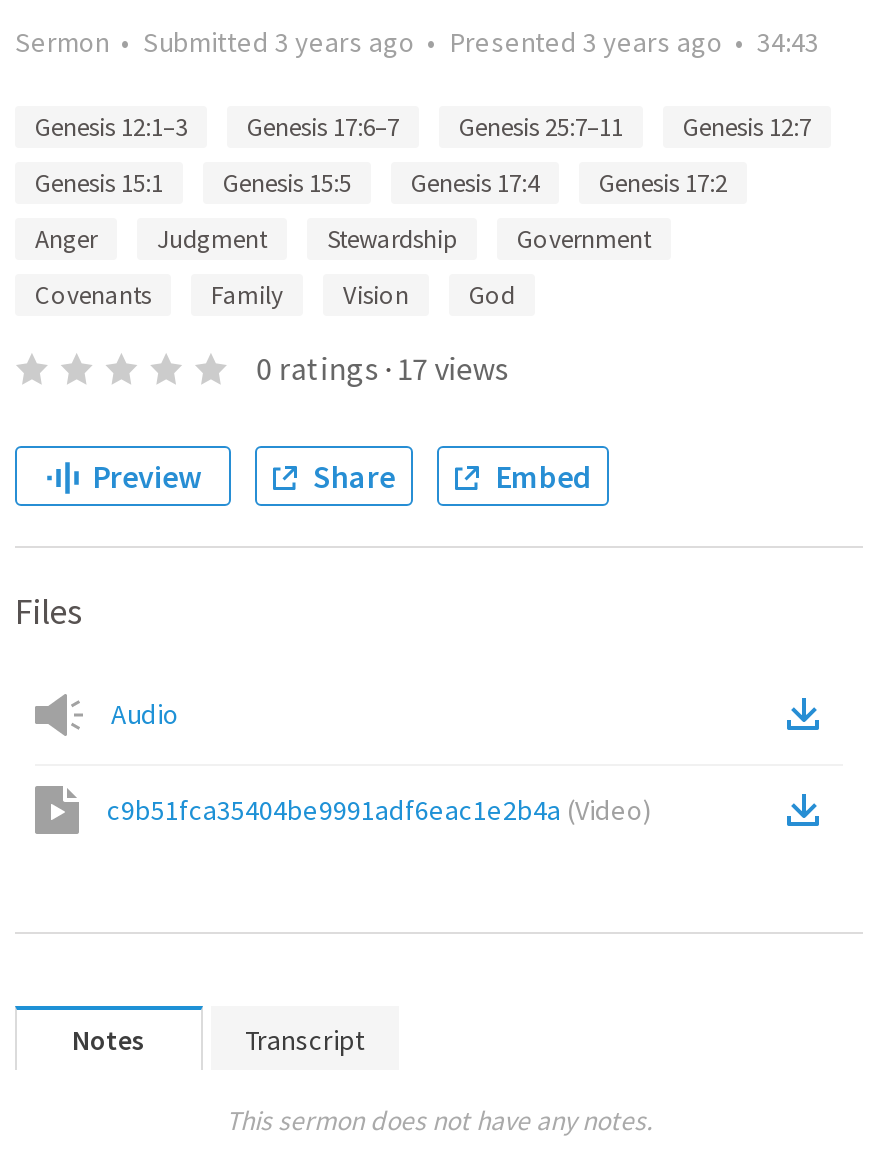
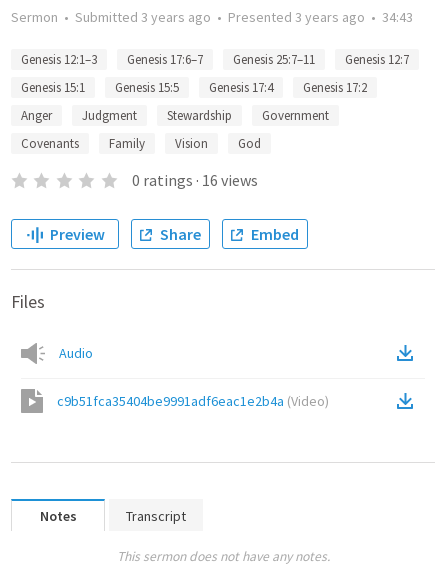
[256,348,508,388] 0 ratings · 17 views -> [132,170,258,190] 0 ratings · 16 views

